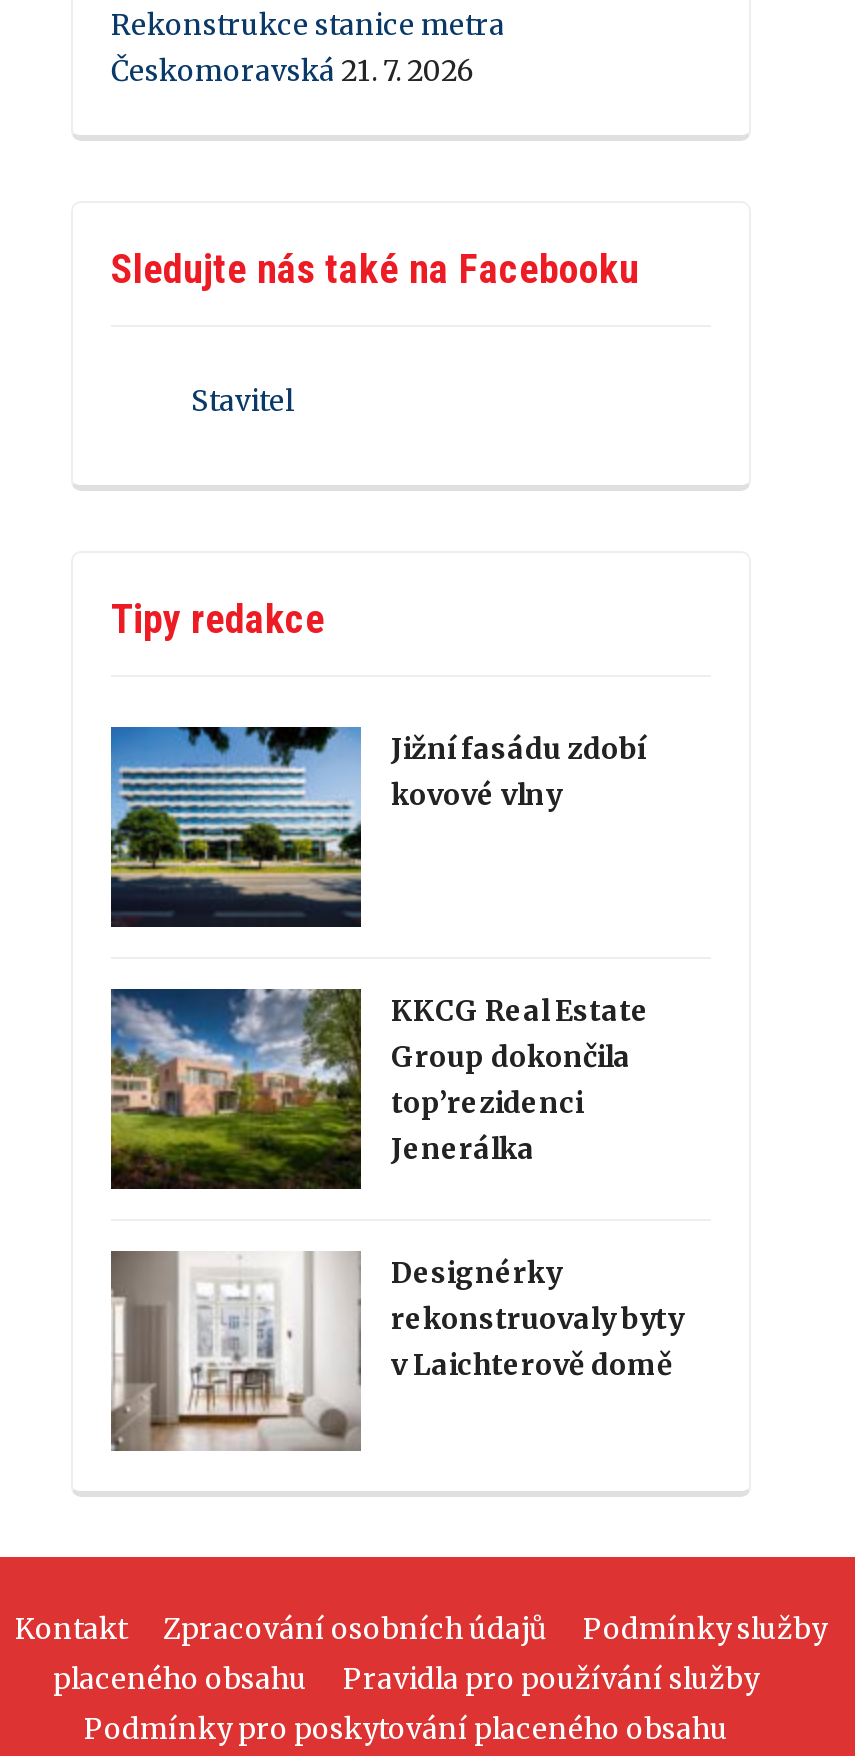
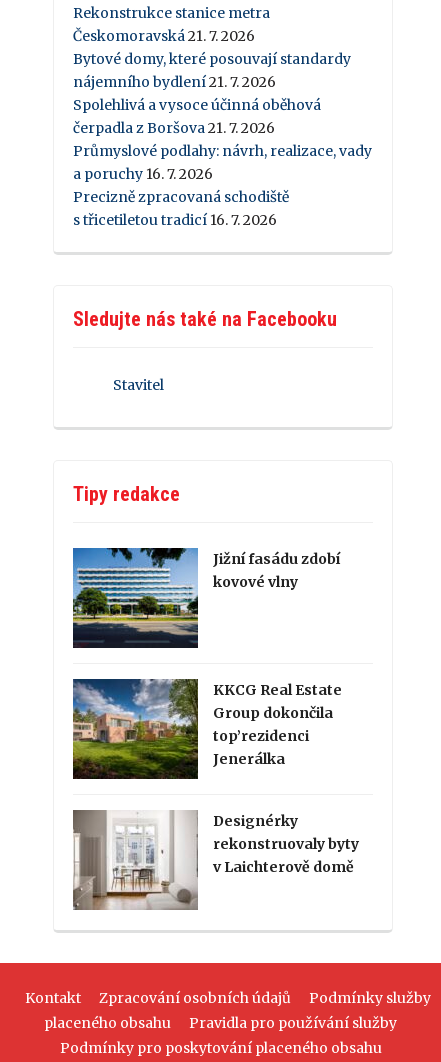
none -> [73,50,372,229] Bytové domy, které posouvají standardy | nájemního bydlení 21. 7. 2026 | Spolehlivá a vysoce účinná oběhová | čerpadla z Boršova 21. 7. 2026 | Průmyslové podlahy: návrh, realizace, vady | a poruchy 16. 7. 2026 | Precizně zpracovaná schodiště | s třicetiletou tradicí 16. 7. 2026

